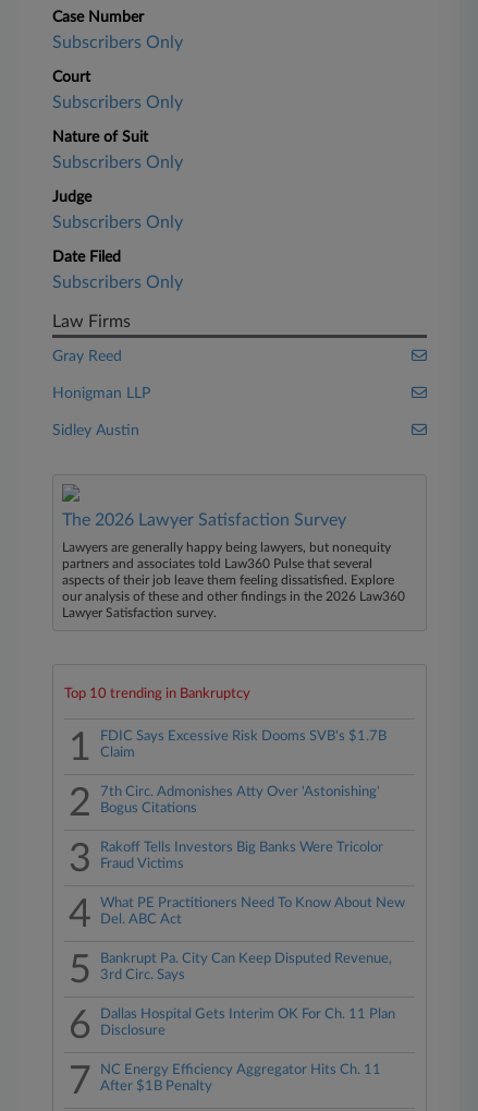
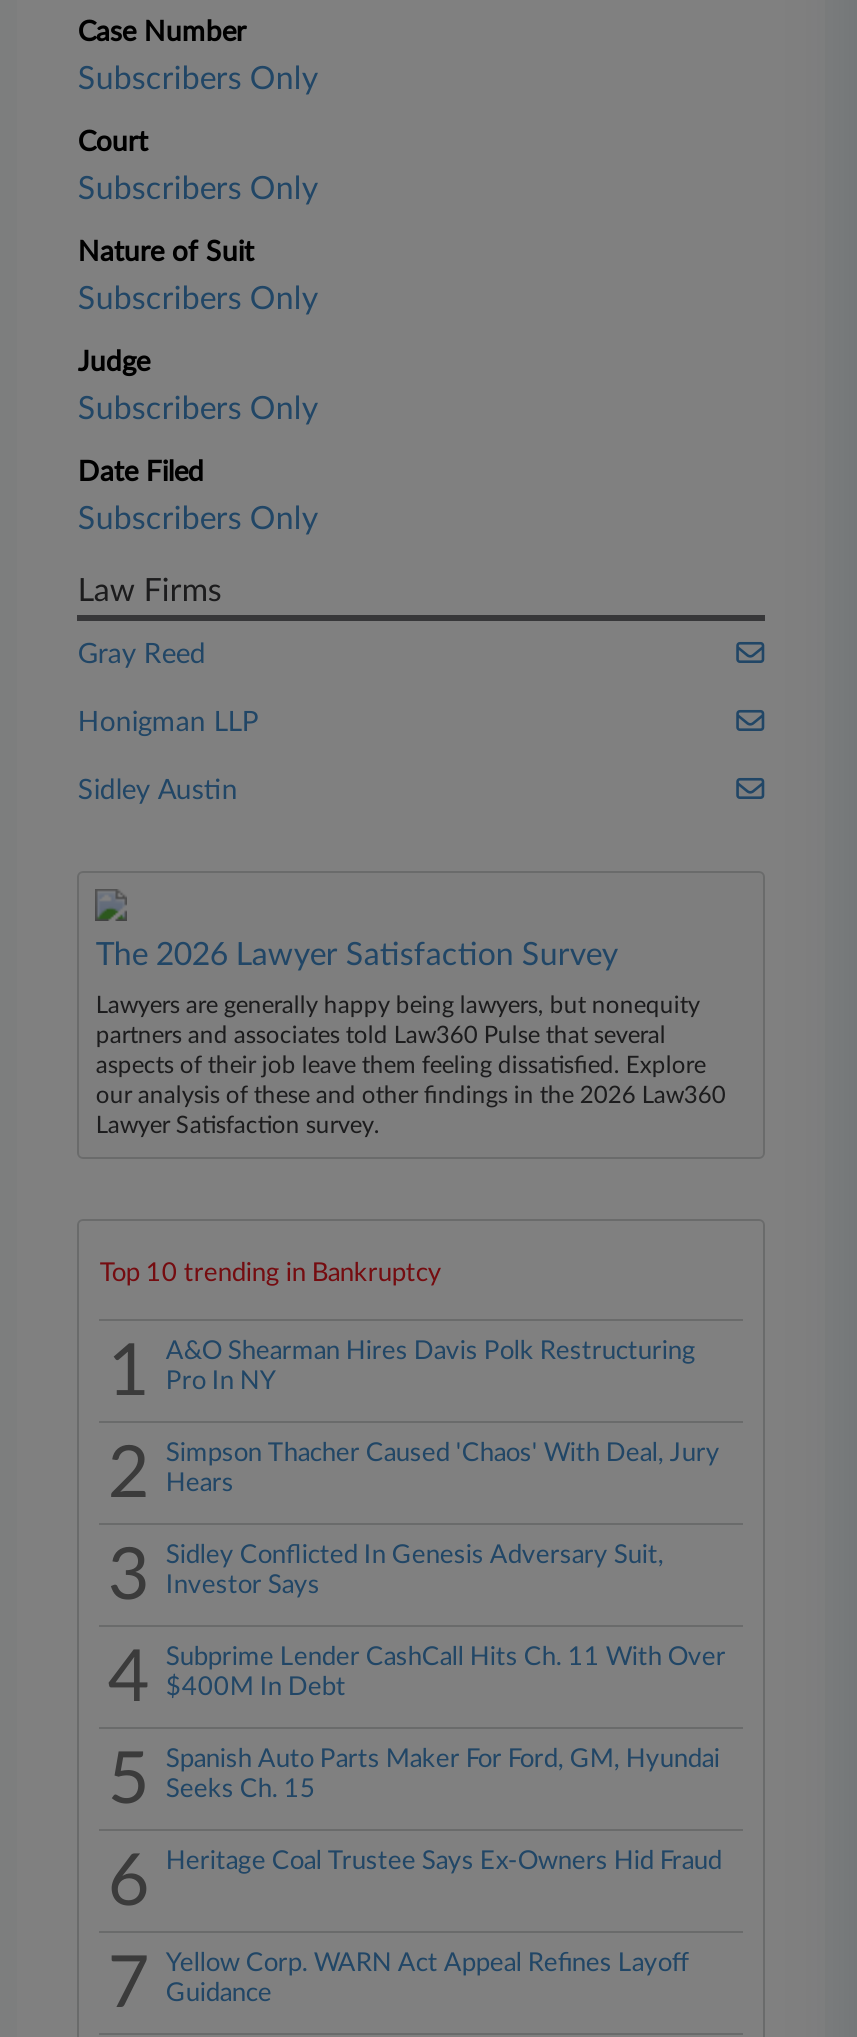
[101,729,387,760] FDIC Says Excessive Risk Dooms SVB's $1.7B | Claim -> [166,1339,696,1395] A&O Shearman Hires Davis Polk Restructuring | Pro In NY
[101,785,380,816] 7th Circ. Admonishes Atty Over 'Astonishing' | Bogus Citations -> [166,1441,720,1497] Simpson Thacher Caused 'Chaos' With Deal, Jury | Hears
[101,841,384,871] Rakoff Tells Investors Big Banks Were Tricolor | Fraud Victims -> [166,1543,664,1599] Sidley Conflicted In Genesis Adversary Suit, | Investor Says
[101,896,405,927] What PE Practitioners Need To Know About New | Del. ABC Act -> [166,1645,726,1701] Subprime Lender CashCall Hits Ch. 11 With Over | $400M In Debt
[101,952,392,982] Bankrupt Pa. City Can Keep Disputed Revenue, | 3rd Circ. Says -> [166,1747,720,1803] Spanish Auto Parts Maker For Ford, GM, Hyundai | Seeks Ch. 15
[101,1007,396,1038] Dallas Hospital Gets Interim OK For Ch. 11 Plan | Disclosure -> [166,1849,722,1875] Heritage Coal Trustee Says Ex-Owners Hid Fraud
[101,1063,382,1094] NC Energy Efficiency Aggregator Hits Ch. 11 | After $1B Penalty -> [166,1951,690,2007] Yellow Corp. WARN Act Appeal Refines Layoff | Guidance

